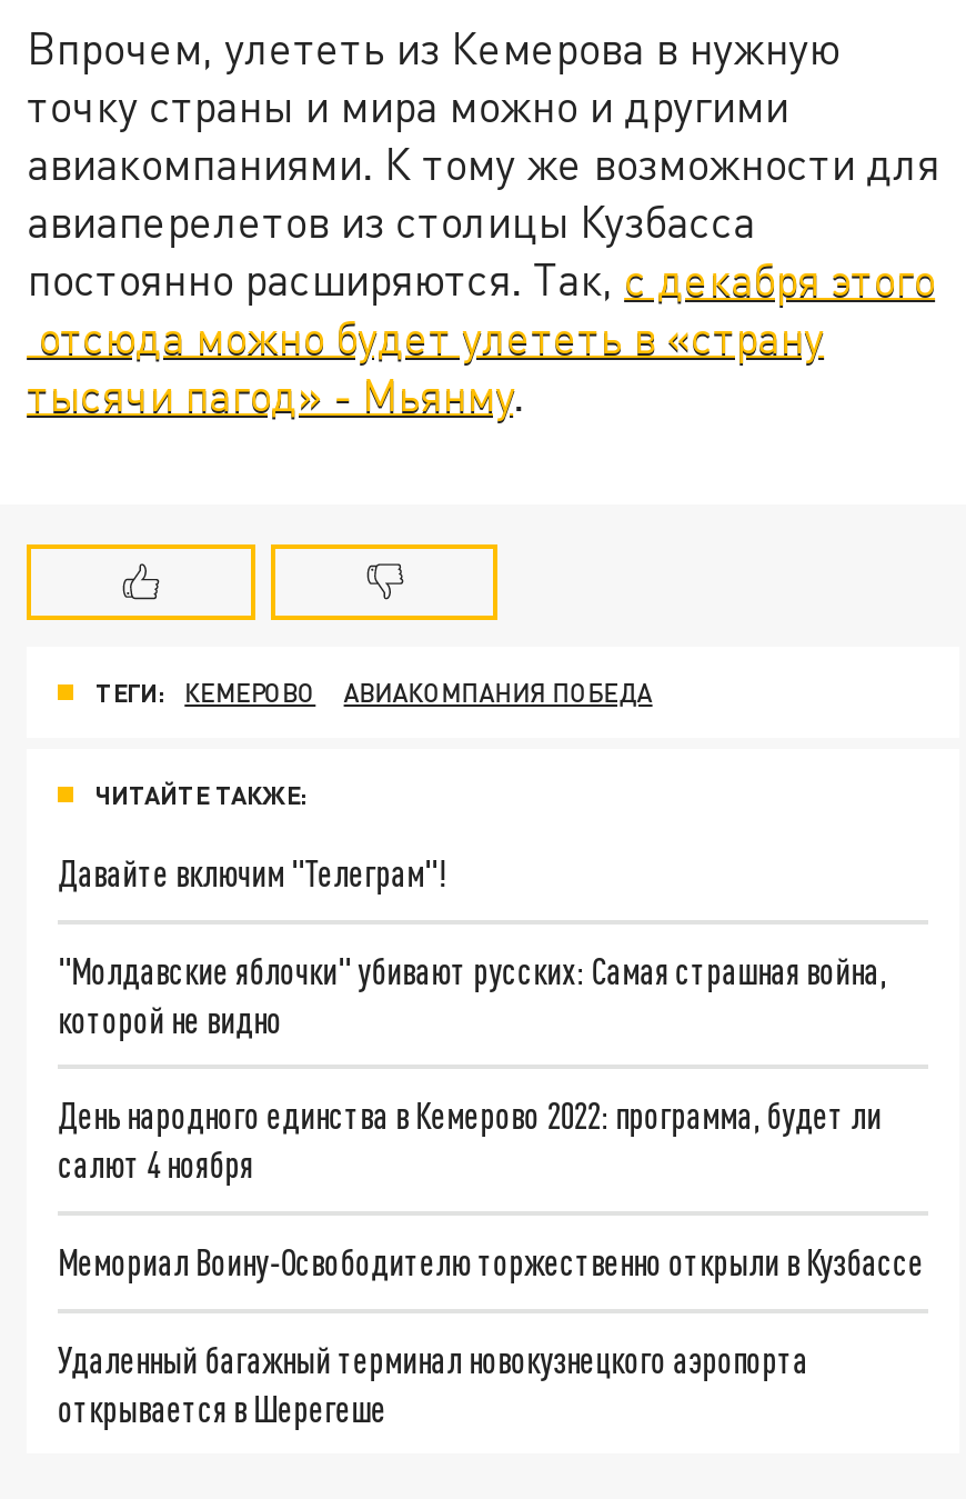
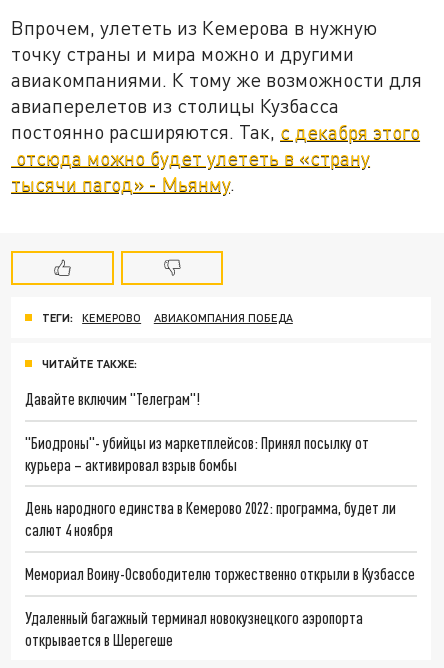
[58,948,886,1039] "Молдавские яблочки" убивают русских: Самая страшная война, | которой не видно -> [25,432,369,473] "Биодроны"- убийцы из маркетплейсов: Принял посылку от | курьера – активировал взрыв бомбы

